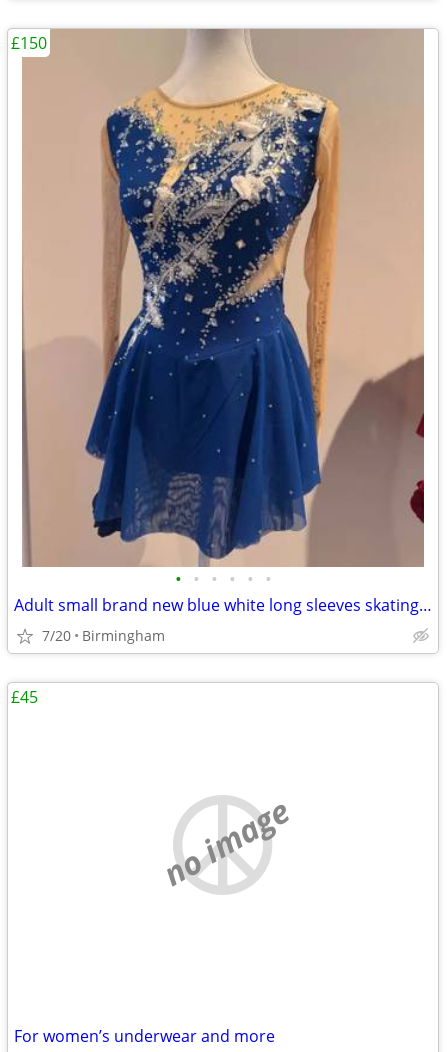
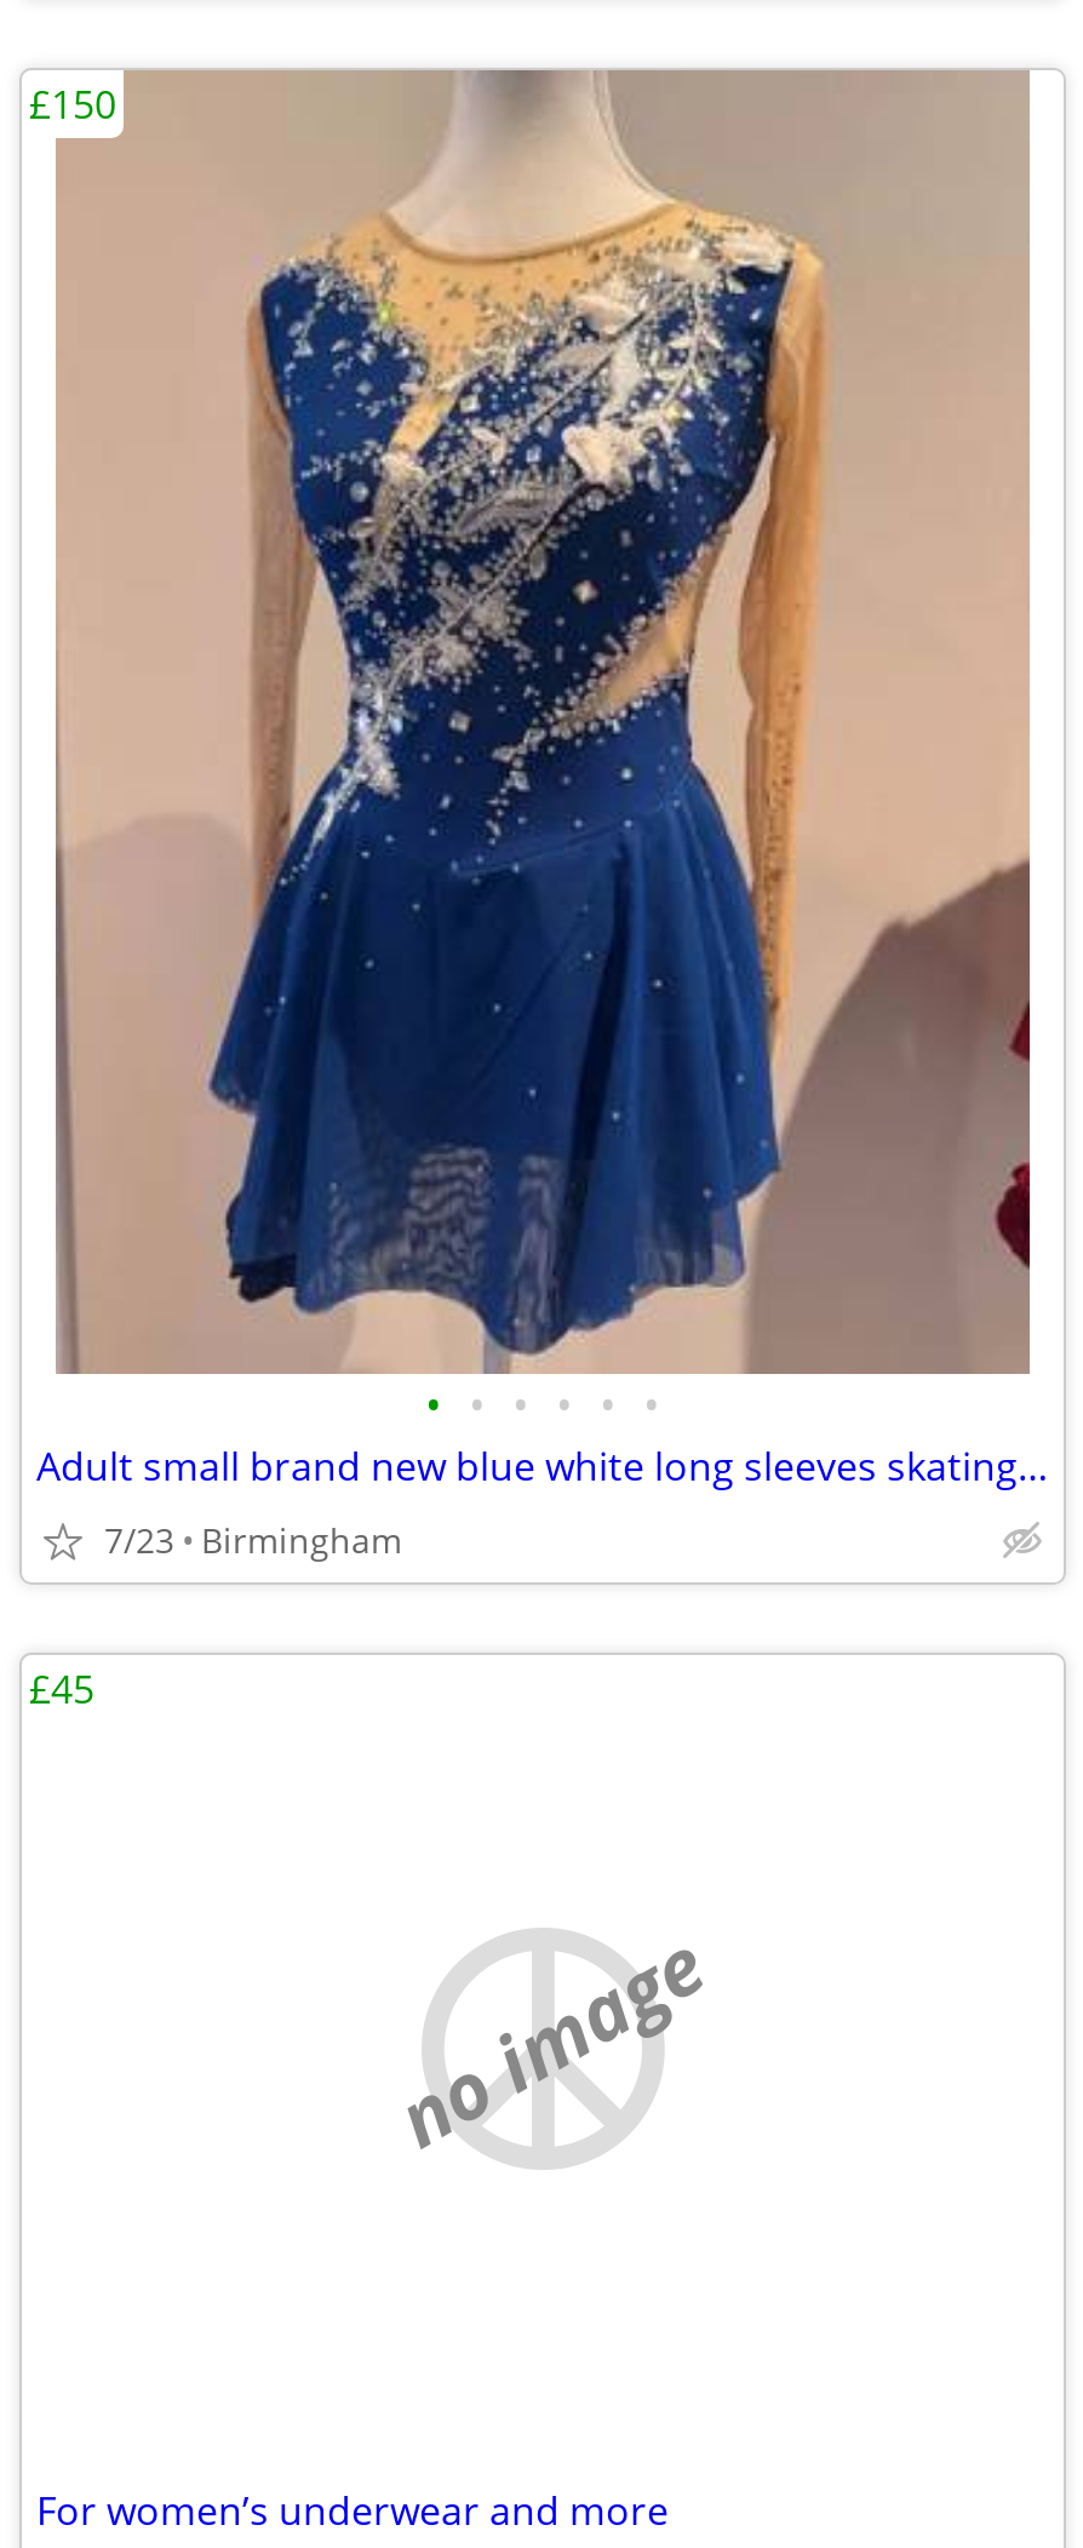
[42,626,165,645] 7/20 Birmingham -> [104,1517,402,1563] 7/23 Birmingham

